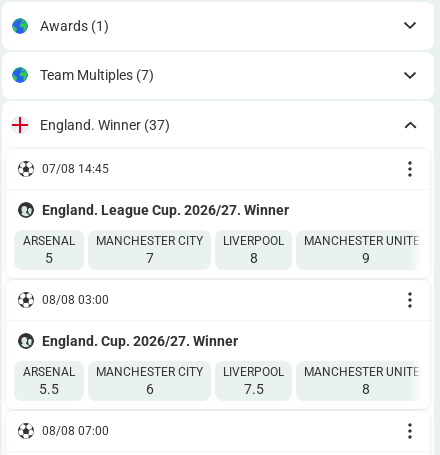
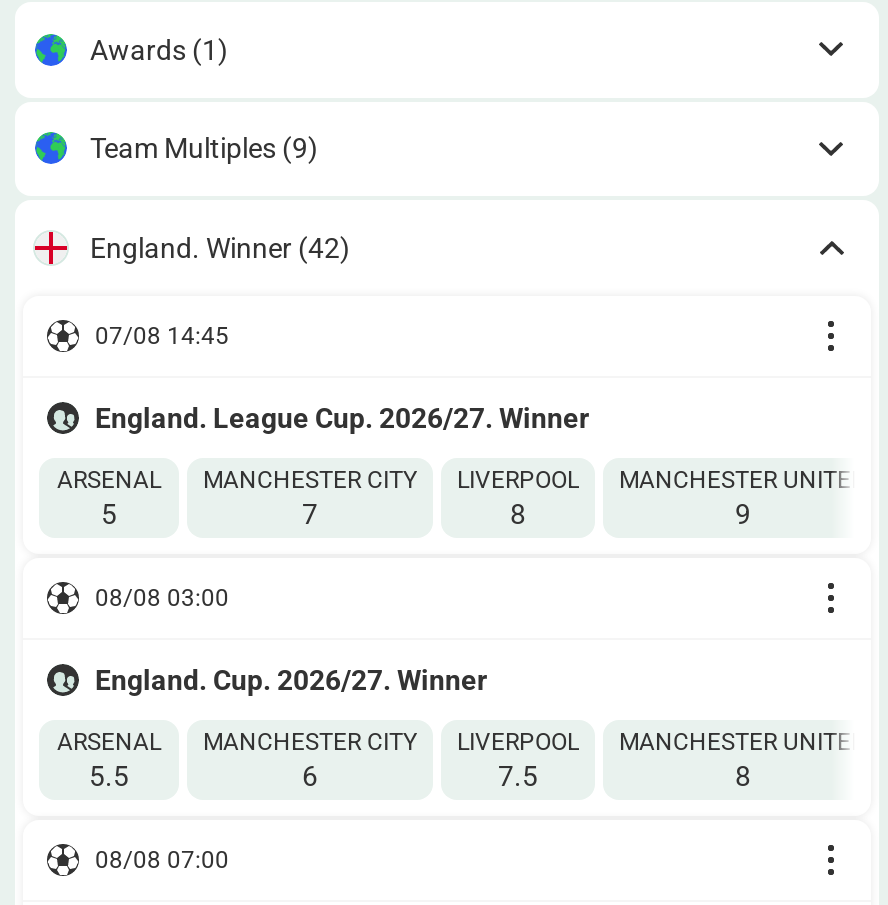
[39,67,153,83] Team Multiples (7) -> [90,132,318,164] Team Multiples (9)
[39,117,169,133] England. Winner (37) -> [90,232,350,264] England. Winner (42)

